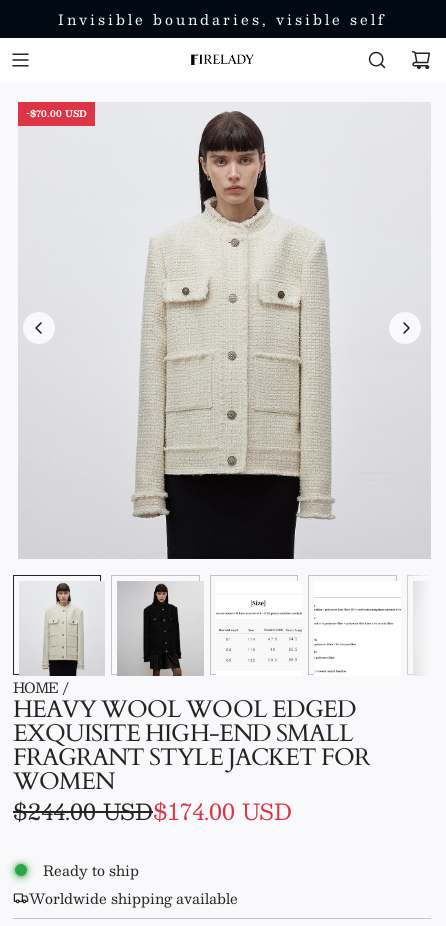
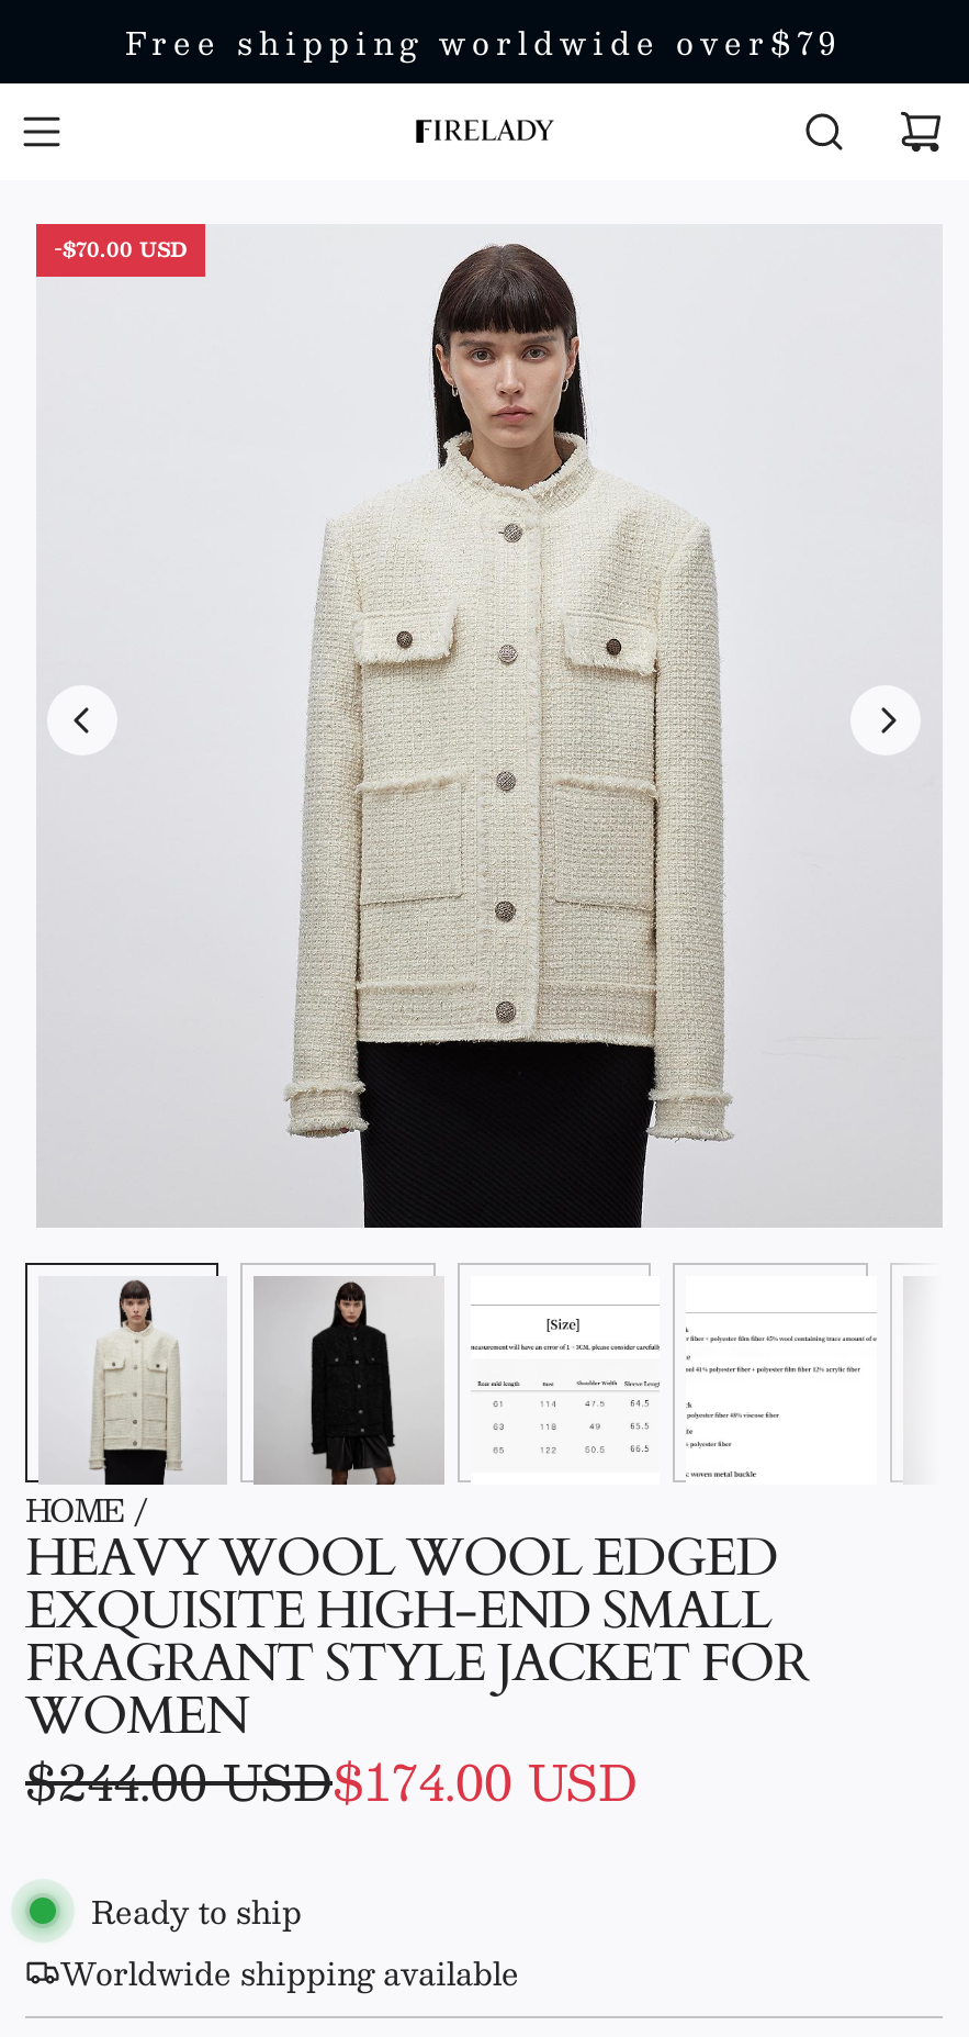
[58,7,386,31] Invisible boundaries, visible self -> [125,16,843,69] Free shipping worldwide over$79

